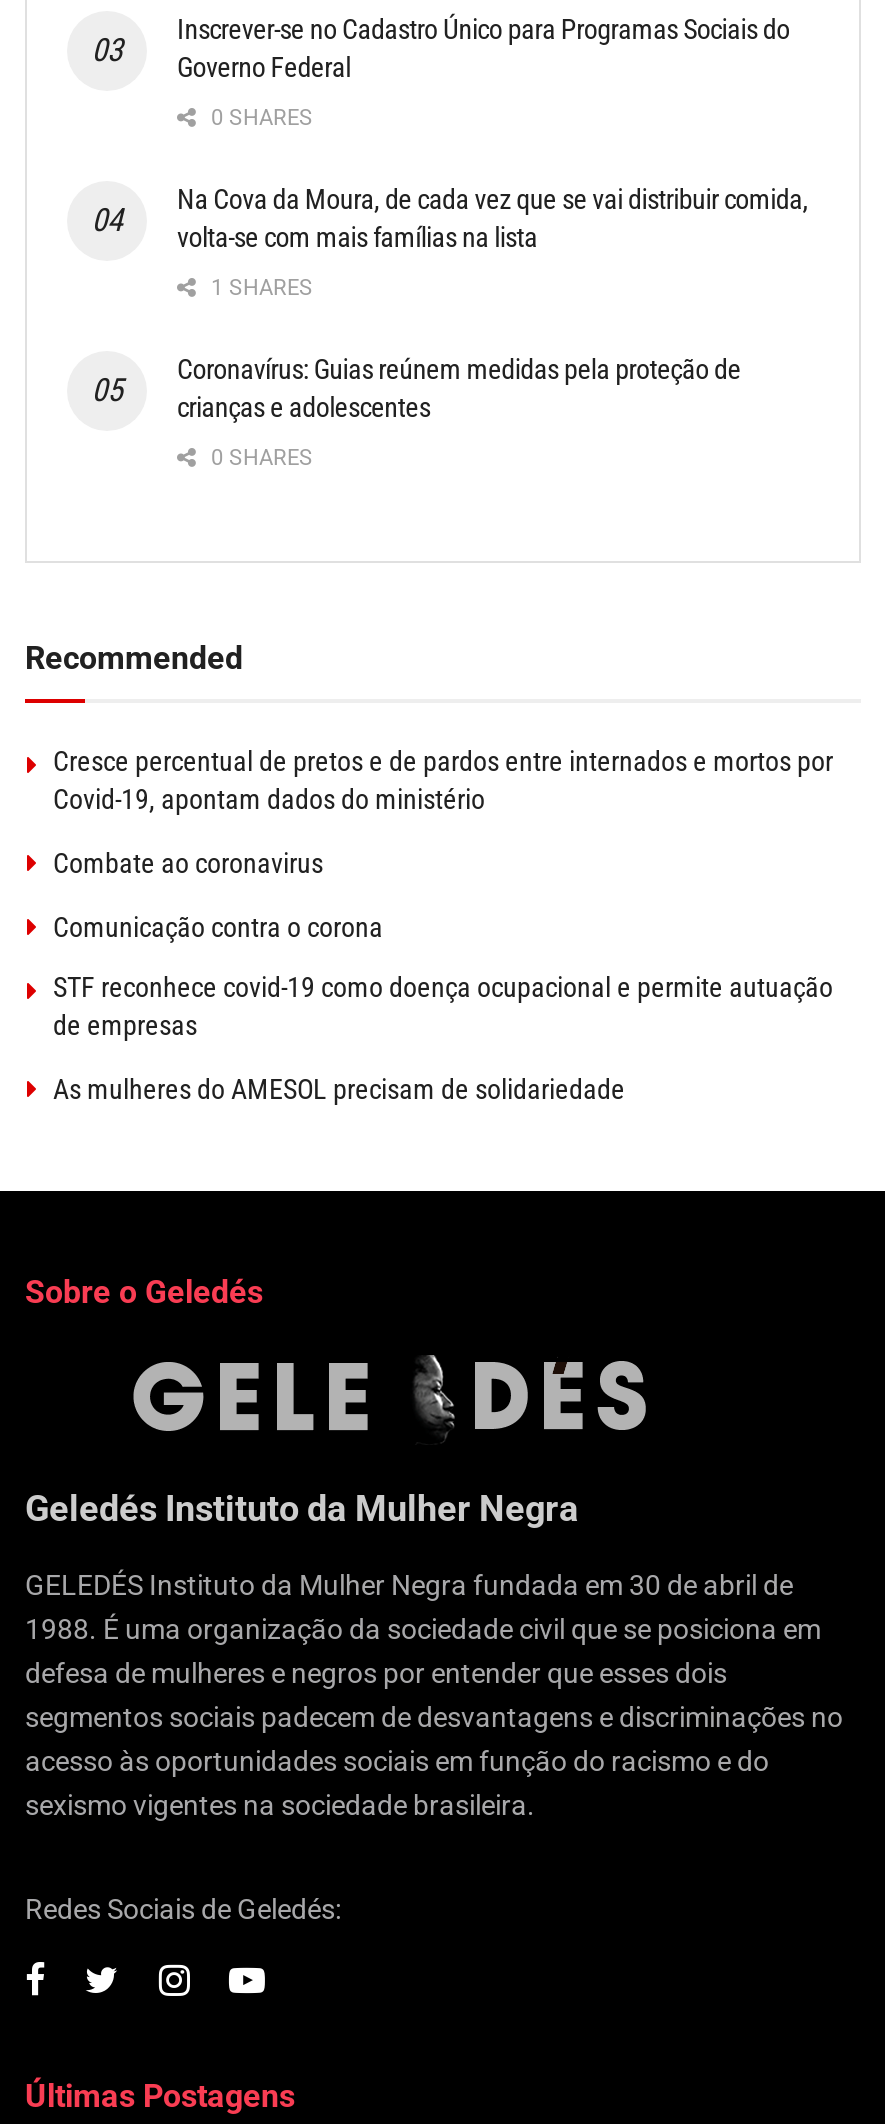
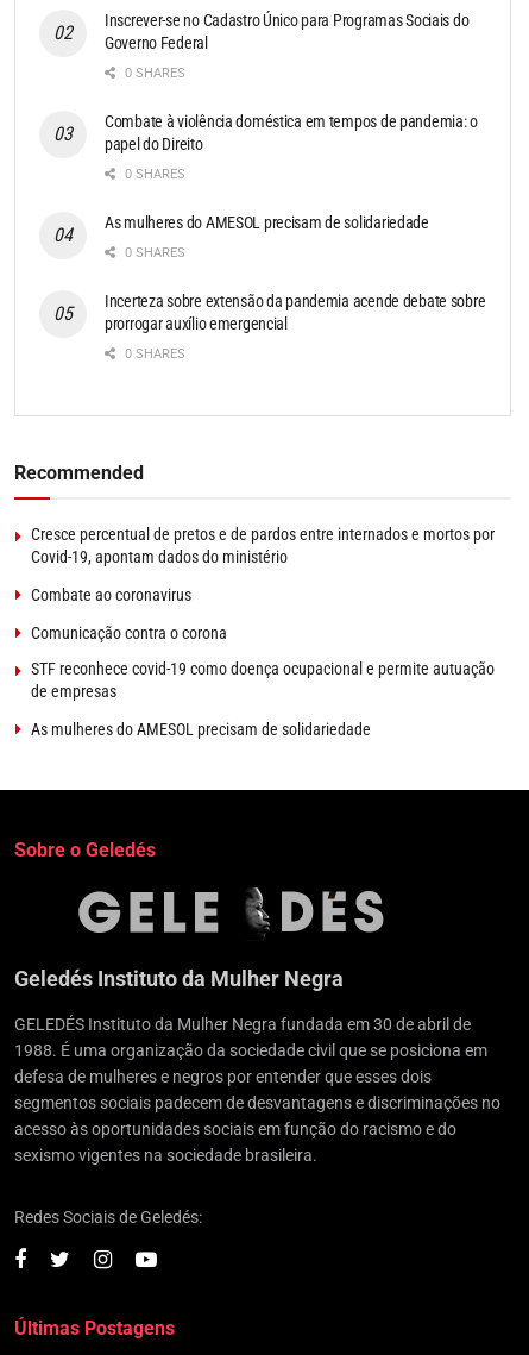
[177,183,808,423] Na Cova da Moura, de cada vez que se vai distribuir comida, | volta-se com mais famílias na lista | 1 SHARES | Coronavírus: Guias reúnem medidas pela proteção de | crianças e adolescentes -> [105,112,485,333] Combate à violência doméstica em tempos de pandemia: o | papel do Direito | 0 SHARES | As mulheres do AMESOL precisam de solidariedade | 0 SHARES | Incerteza sobre extensão da pandemia acende debate sobre | prorrogar auxílio emergencial

